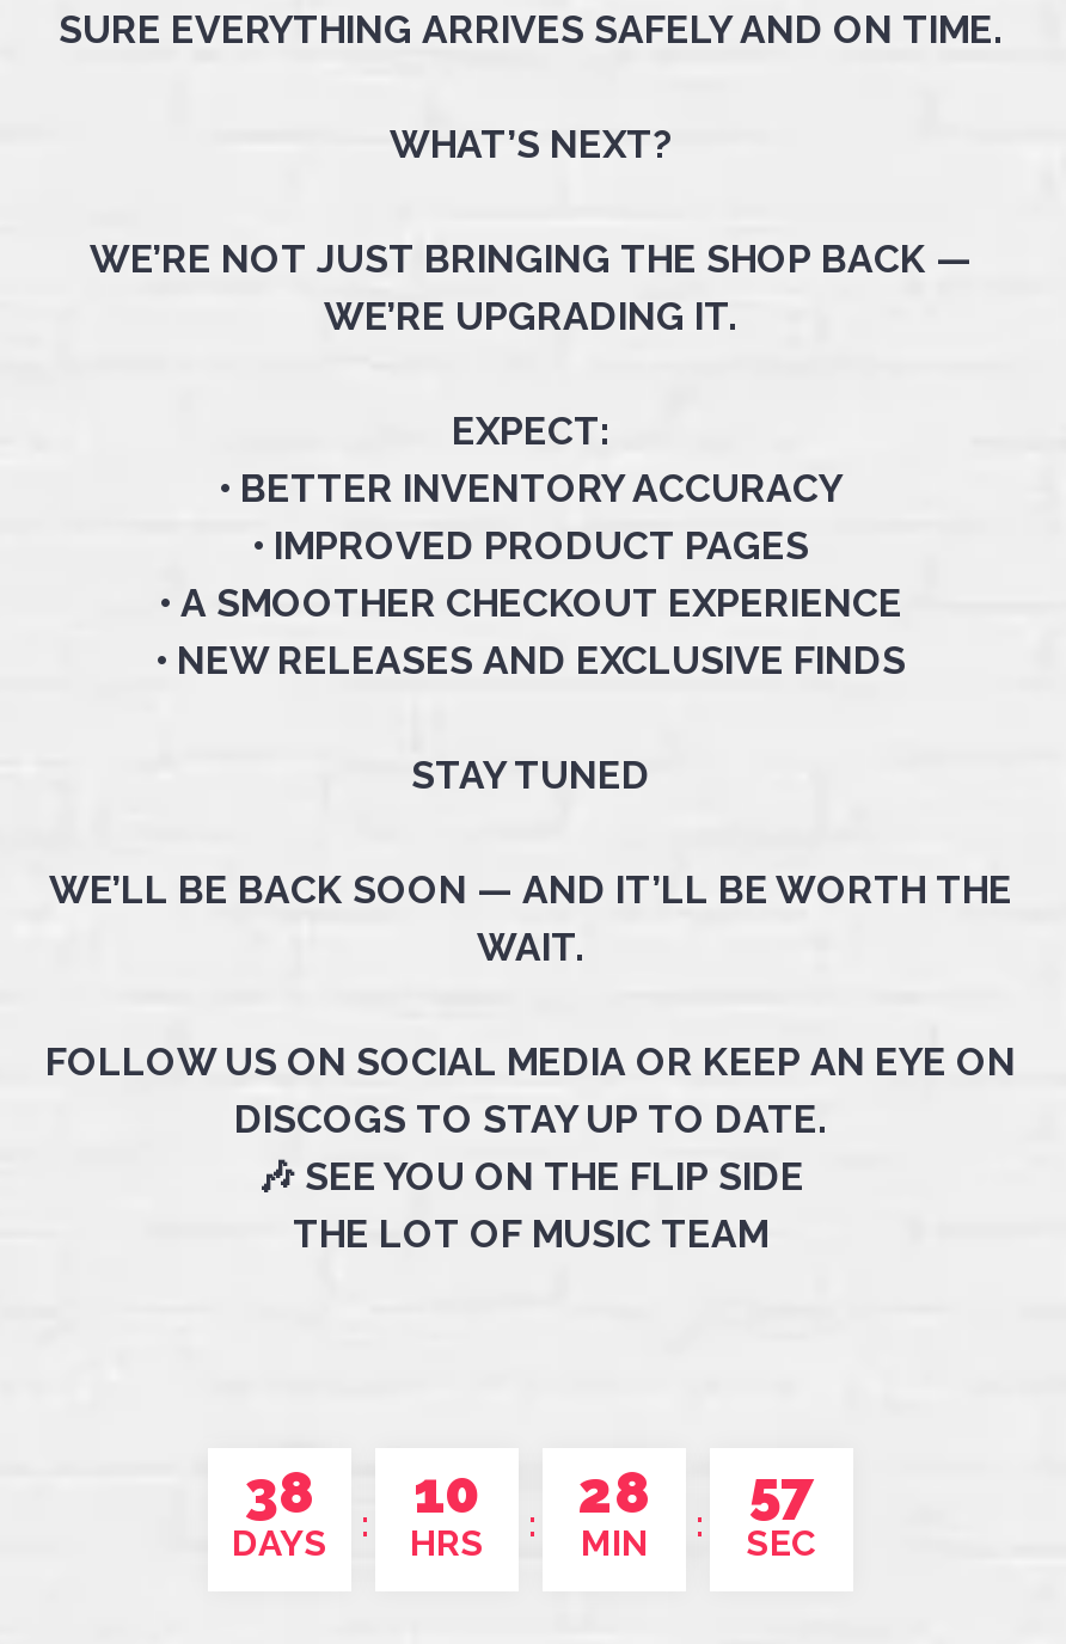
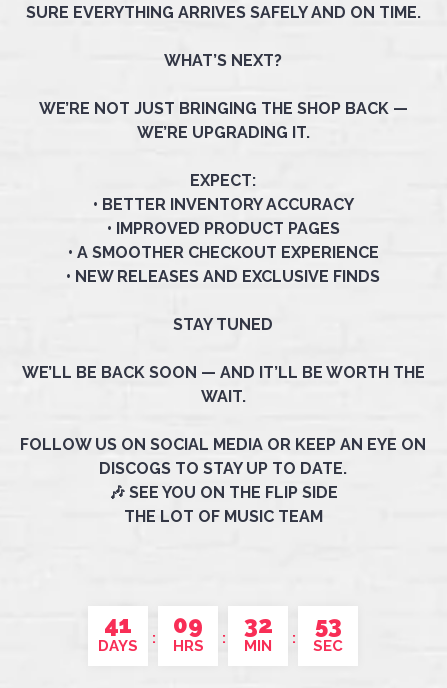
[245,1457,314,1526] 38 -> [104,610,132,639] 41
[413,1457,480,1526] 10 -> [173,610,203,639] 09
[578,1457,650,1526] 28 -> [243,610,272,639] 32
[749,1457,814,1526] 57 -> [314,610,341,639] 53

